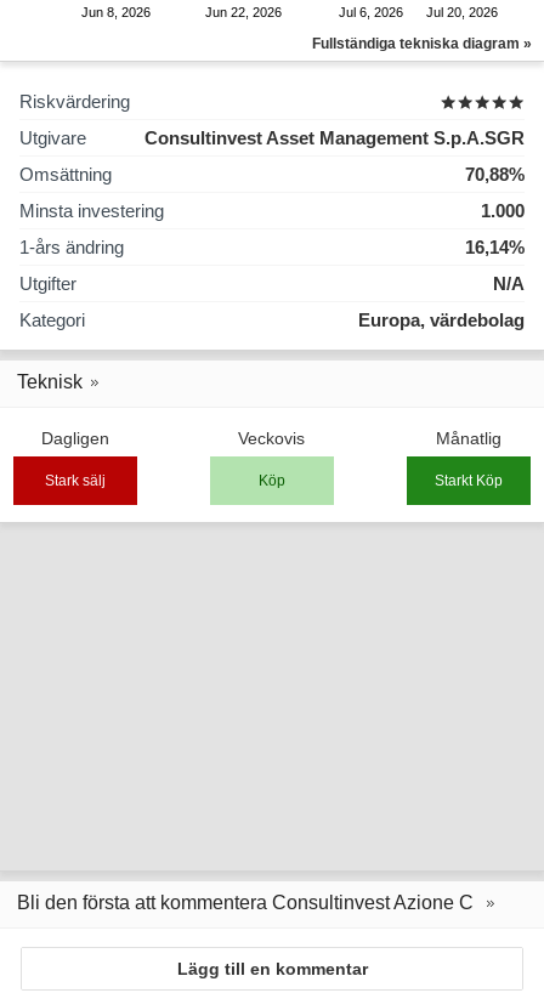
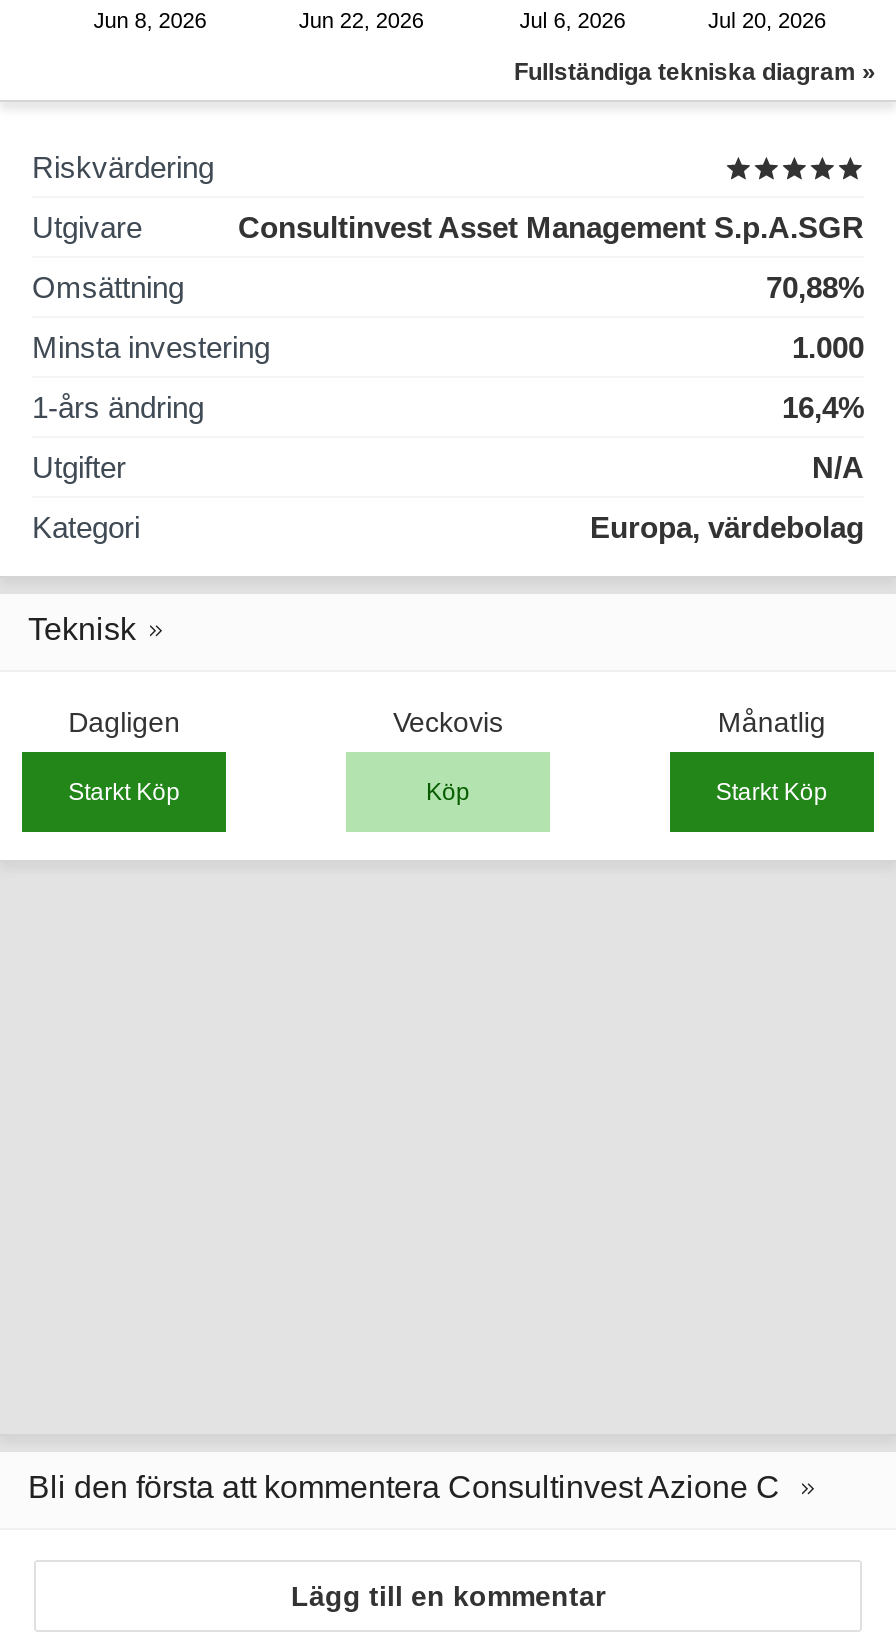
[465,237,525,257] 16,14% -> [782,390,864,424] 16,4%
[45,472,106,489] Stark sälj -> [68,778,180,806] Starkt Köp

